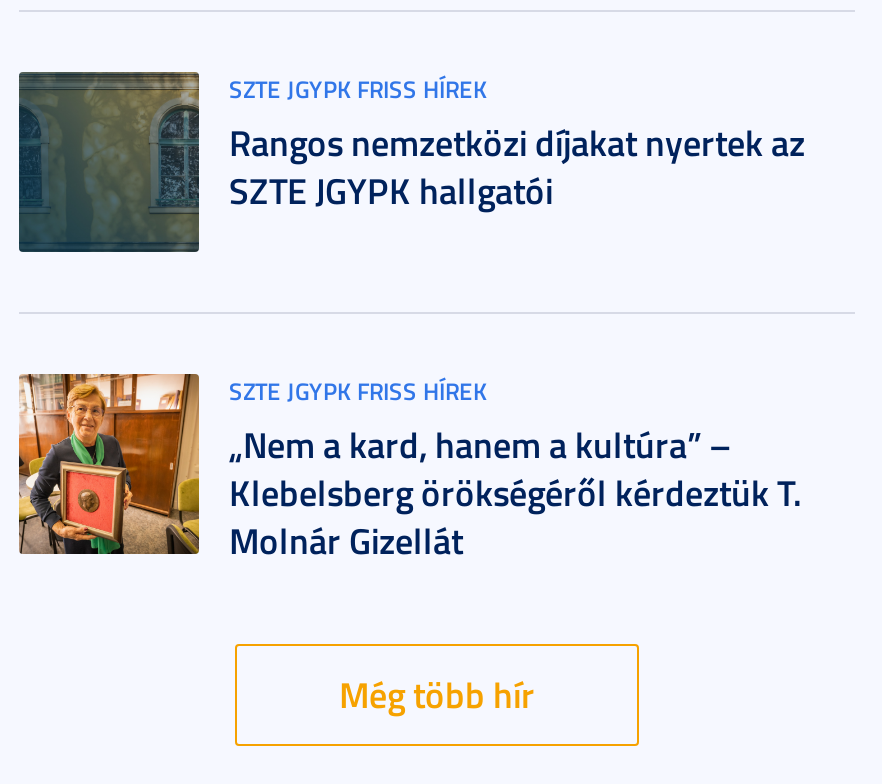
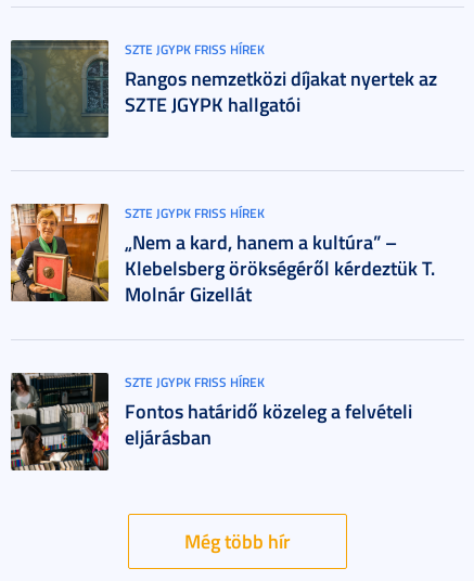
none -> [10,372,412,472] [image] | SZTE JGYPK FRISS HÍREK | Fontos határidő közeleg a felvételi | eljárásban

